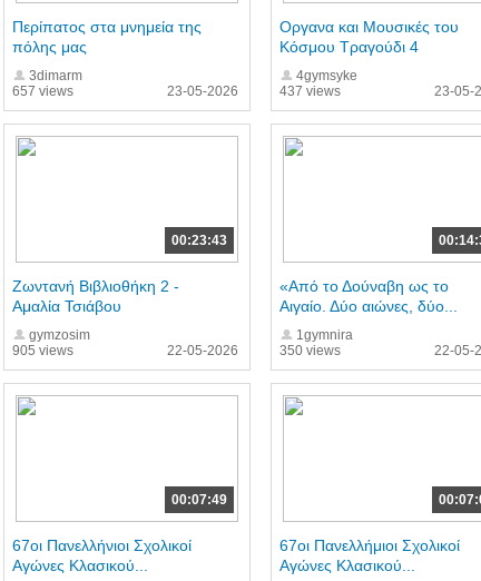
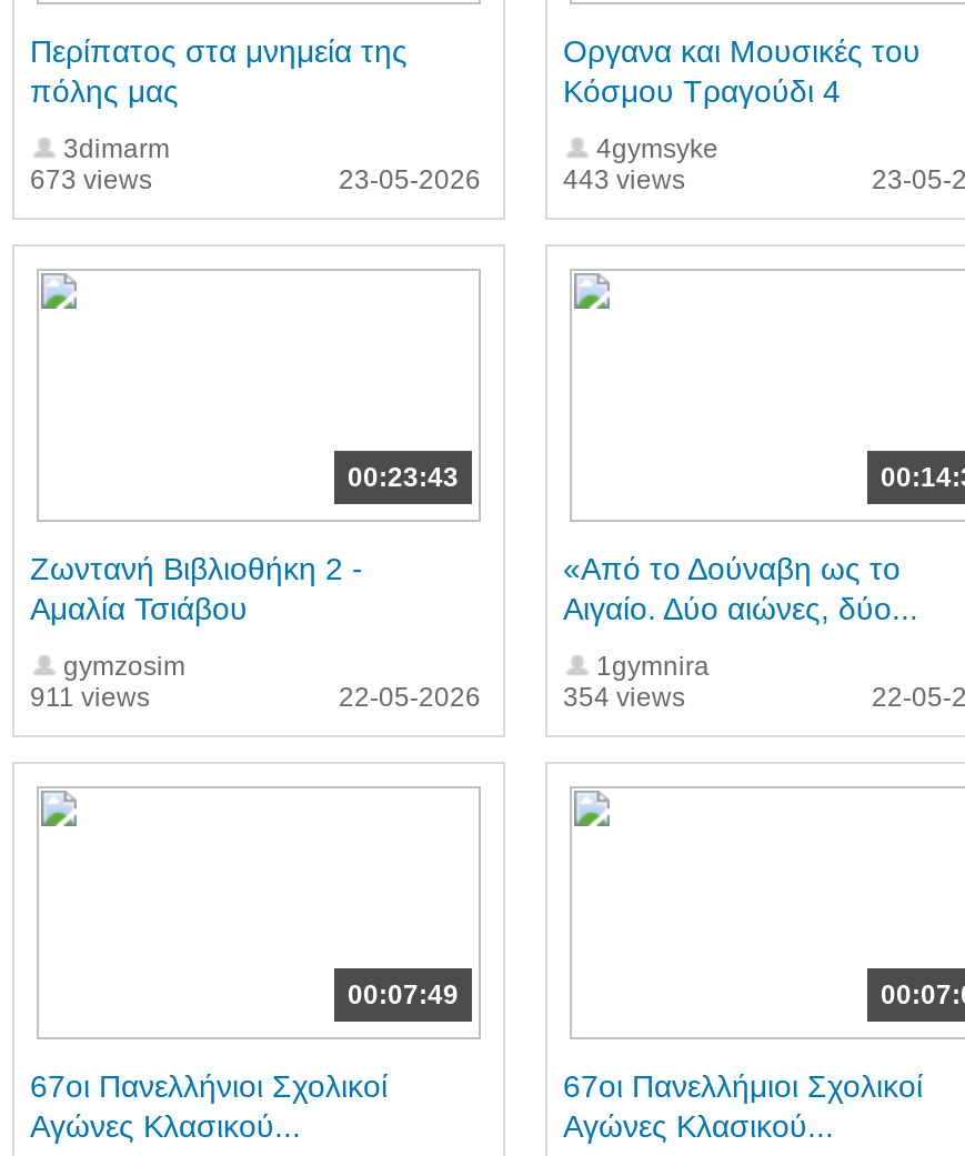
[12,83,73,99] 657 views -> [30,164,152,195] 673 views
[279,83,341,99] 437 views -> [563,164,685,195] 443 views
[12,343,73,358] 905 views -> [30,682,150,713] 911 views
[279,343,341,358] 350 views -> [563,682,685,713] 354 views

